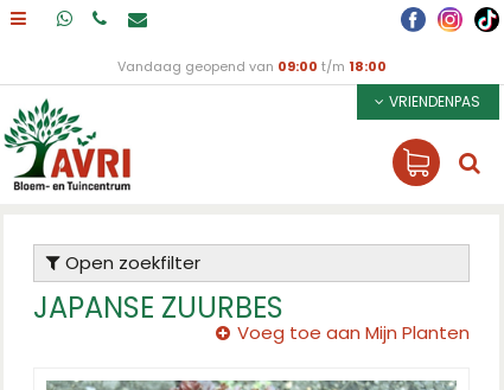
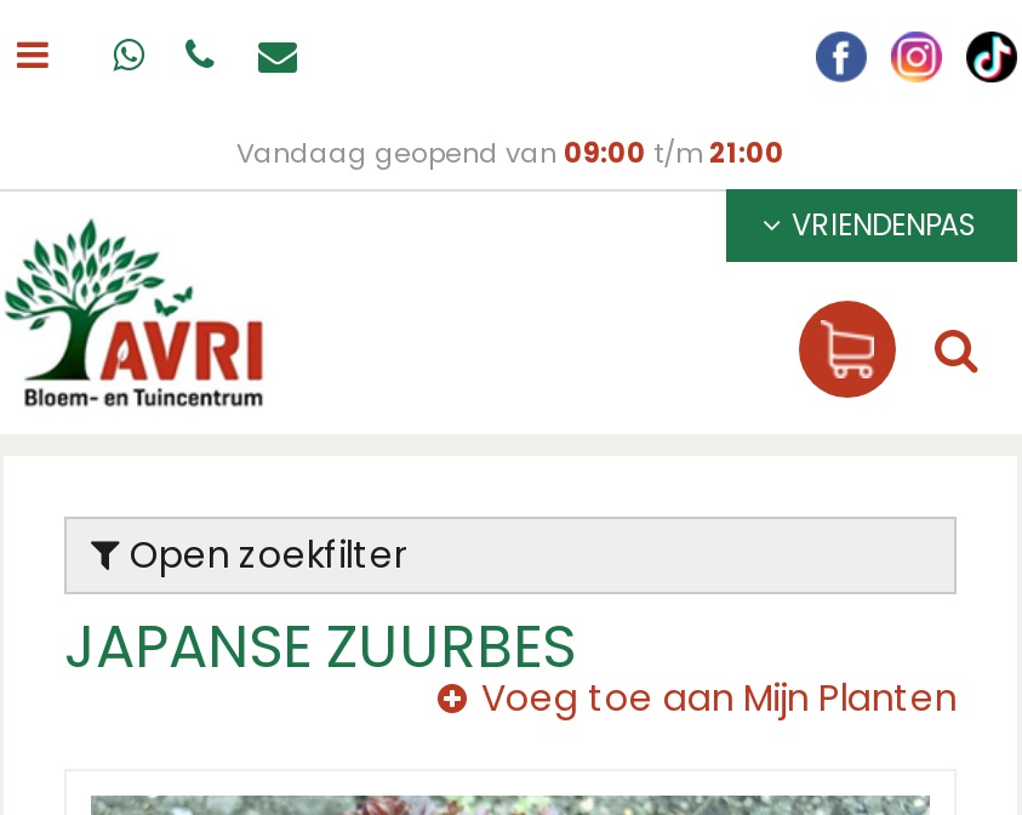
[117,57,386,76] Vandaag geopend van 09:00 t/m 18:00 -> [236,133,784,172] Vandaag geopend van 09:00 t/m 21:00

